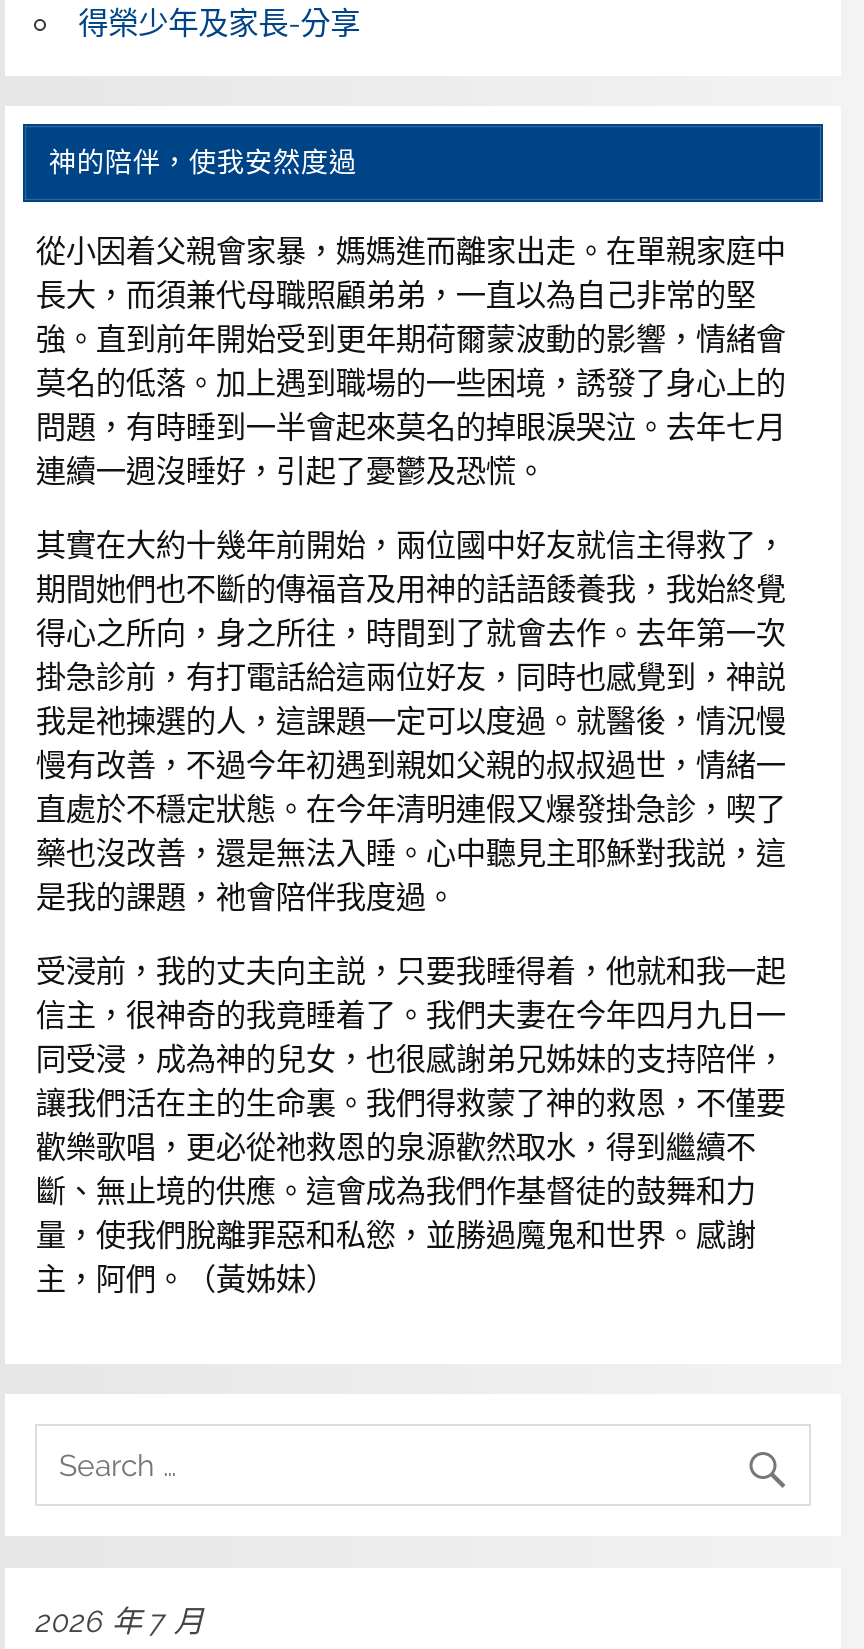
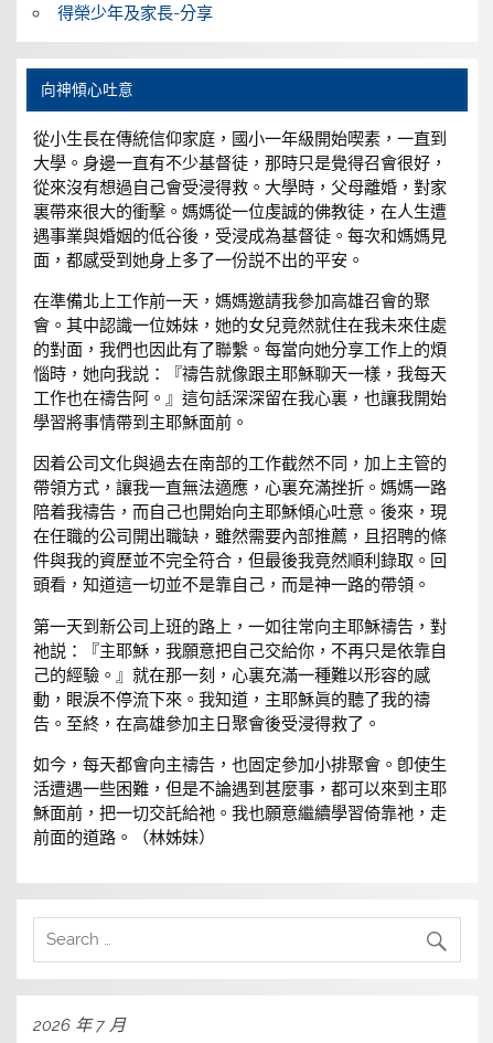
[36,146,786,1299] 神的陪伴，使我安然度過 | 從小因着父親會家暴，媽媽進而離家出走。在單親家庭中 | 長大，而須兼代母職照顧弟弟，一直以為自己非常的堅 | 強。直到前年開始受到更年期荷爾蒙波動的影響，情緒會 | 莫名的低落。加上遇到職場的一些困境，誘發了身心上的 | 問題，有時睡到一半會起來莫名的掉眼淚哭泣。去年七月 | 連續一週沒睡好，引起了憂鬱及恐慌。 | 其實在大約十幾年前開始，兩位國中好友就信主得救了， | 期間她們也不斷的傳福音及用神的話語餧養我，我始終覺 | 得心之所向，身之所往，時間到了就會去作。去年第一次 | 掛急診前，有打電話給這兩位好友，同時也感覺到，神説 | 我是祂揀選的人，這課題一定可以度過。就醫後，情況慢 | 慢有改善，不過今年初遇到親如父親的叔叔過世，情緒一 | 直處於不穩定狀態。在今年清明連假又爆發掛急診，喫了 | 藥也沒改善，還是無法入睡。心中聽見主耶穌對我説，這 | 是我的課題，祂會陪伴我度過。 | 受浸前，我的丈夫向主説，只要我睡得着，他就和我一起 | 信主，很神奇的我竟睡着了。我們夫妻在今年四月九日一 | 同受浸，成為神的兒女，也很感謝弟兄姊妹的支持陪伴， | 讓我們活在主的生命裏。我們得救蒙了神的救恩，不僅要 | 歡樂歌唱，更必從祂救恩的泉源歡然取水，得到繼續不 | 斷、無止境的供應。這會成為我們作基督徒的鼓舞和力 | 量，使我們脫離罪惡和私慾，並勝過魔鬼和世界。感謝 | 主，阿們。（黃姊妹） -> [34,81,447,847] 向神傾心吐意 | 從小生長在傳統信仰家庭，國小一年級開始喫素，一直到 | 大學。身邊一直有不少基督徒，那時只是覺得召會很好， | 從來沒有想過自己會受浸得救。大學時，父母離婚，對家 | 裏帶來很大的衝擊。媽媽從一位虔誠的佛教徒，在人生遭 | 遇事業與婚姻的低谷後，受浸成為基督徒。每次和媽媽見 | 面，都感受到她身上多了一份説不出的平安。 | 在準備北上工作前一天，媽媽邀請我參加高雄召會的聚 | 會。其中認識一位姊妹，她的女兒竟然就住在我未來住處 | 的對面，我們也因此有了聯繫。每當向她分享工作上的煩 | 惱時，她向我説：『禱告就像跟主耶穌聊天一樣，我每天 | 工作也在禱告阿。』這句話深深留在我心裏，也讓我開始 | 學習將事情帶到主耶穌面前。 | 因着公司文化與過去在南部的工作截然不同，加上主管的 | 帶領方式，讓我一直無法適應，心裏充滿挫折。媽媽一路 | 陪着我禱告，而自己也開始向主耶穌傾心吐意。後來，現 | 在任職的公司開出職缺，雖然需要內部推薦，且招聘的條 | 件與我的資歷並不完全符合，但最後我竟然順利錄取。回 | 頭看，知道這一切並不是靠自己，而是神一路的帶領。 | 第一天到新公司上班的路上，一如往常向主耶穌禱告，對 | 祂説：『主耶穌，我願意把自己交給你，不再只是依靠自 | 己的經驗。』就在那一刻，心裏充滿一種難以形容的感 | 動，眼淚不停流下來。我知道，主耶穌眞的聽了我的禱 | 告。至終，在高雄參加主日聚會後受浸得救了。 | 如今，每天都會向主禱告，也固定參加小排聚會。卽使生 | 活遭遇一些困難，但是不論遇到甚麼事，都可以來到主耶 | 穌面前，把一切交託給祂。我也願意繼續學習倚靠祂，走 | 前面的道路。（林姊妹）

